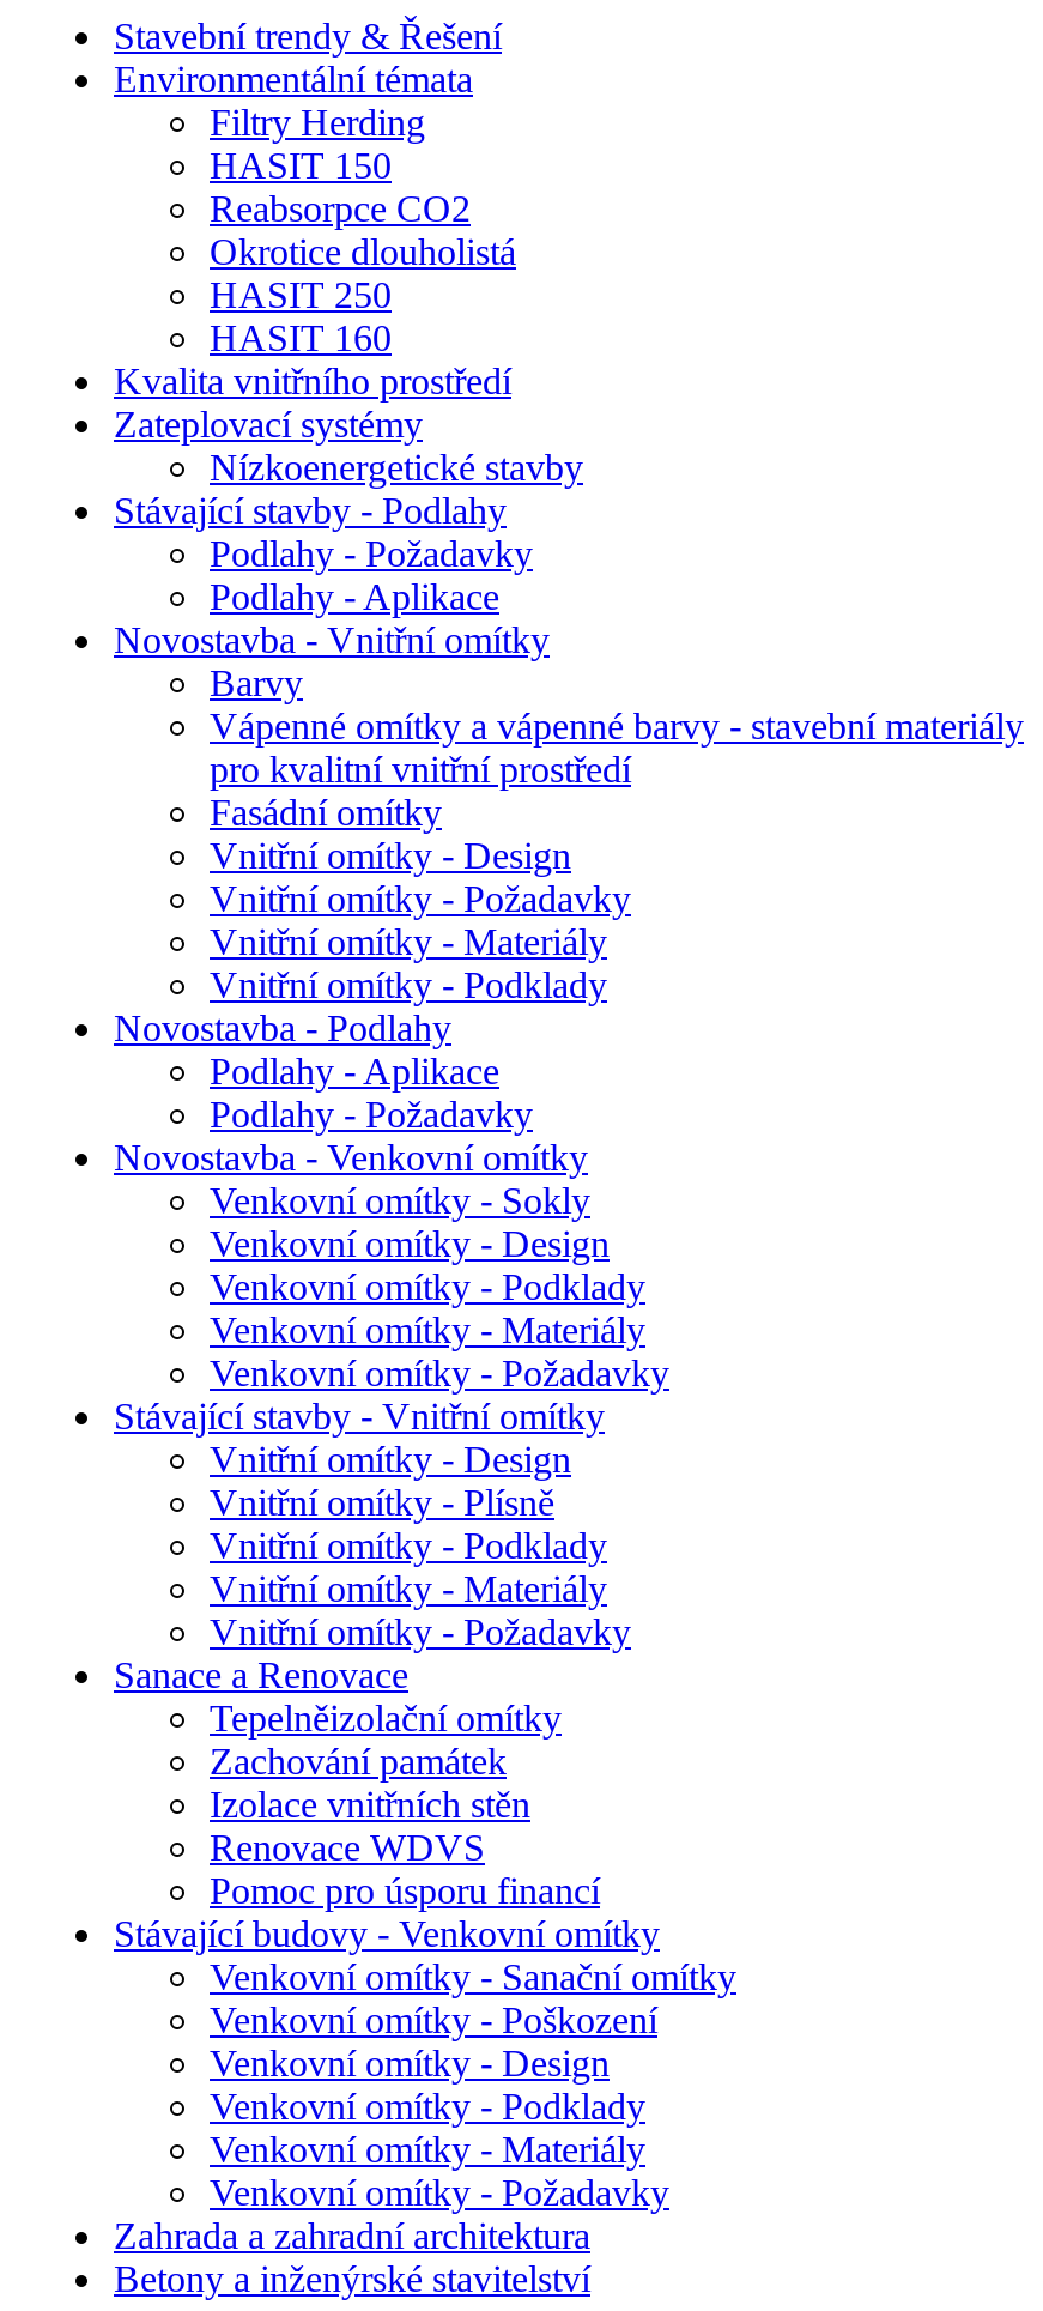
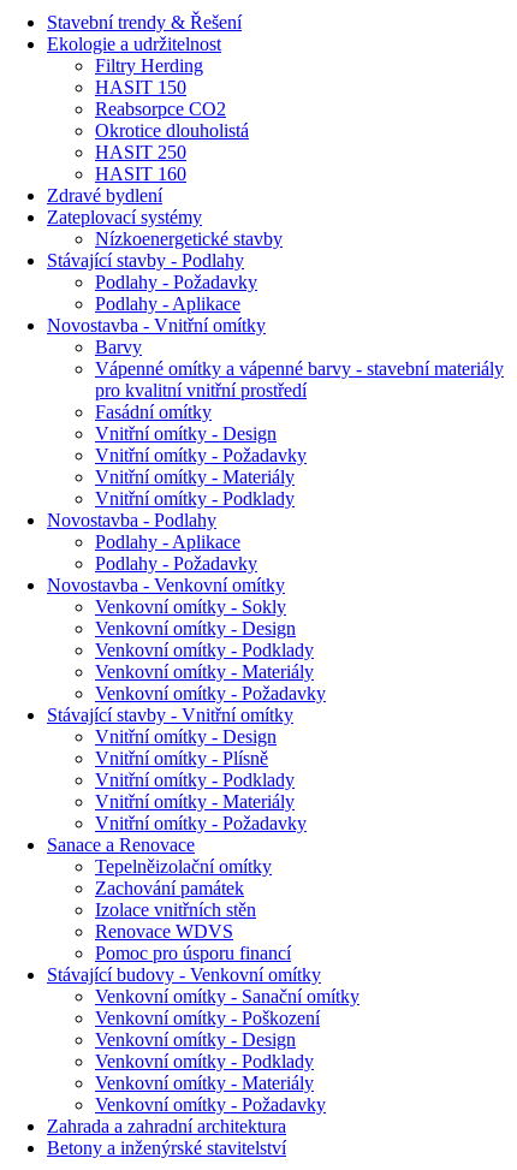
[114,58,473,98] Environmentální témata -> [47,33,221,54] Ekologie a udržitelnost
[114,359,511,400] Kvalita vnitřního prostředí -> [47,185,162,205] Zdravé bydlení

